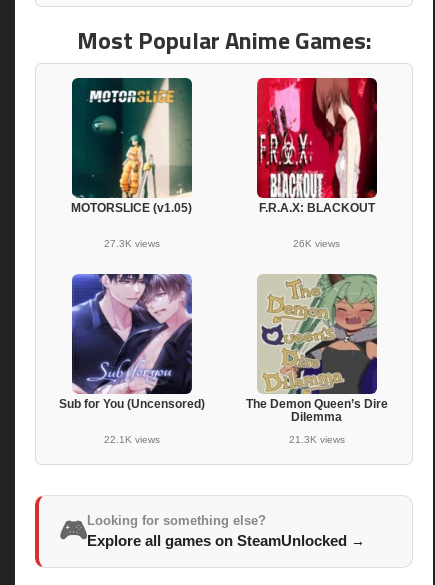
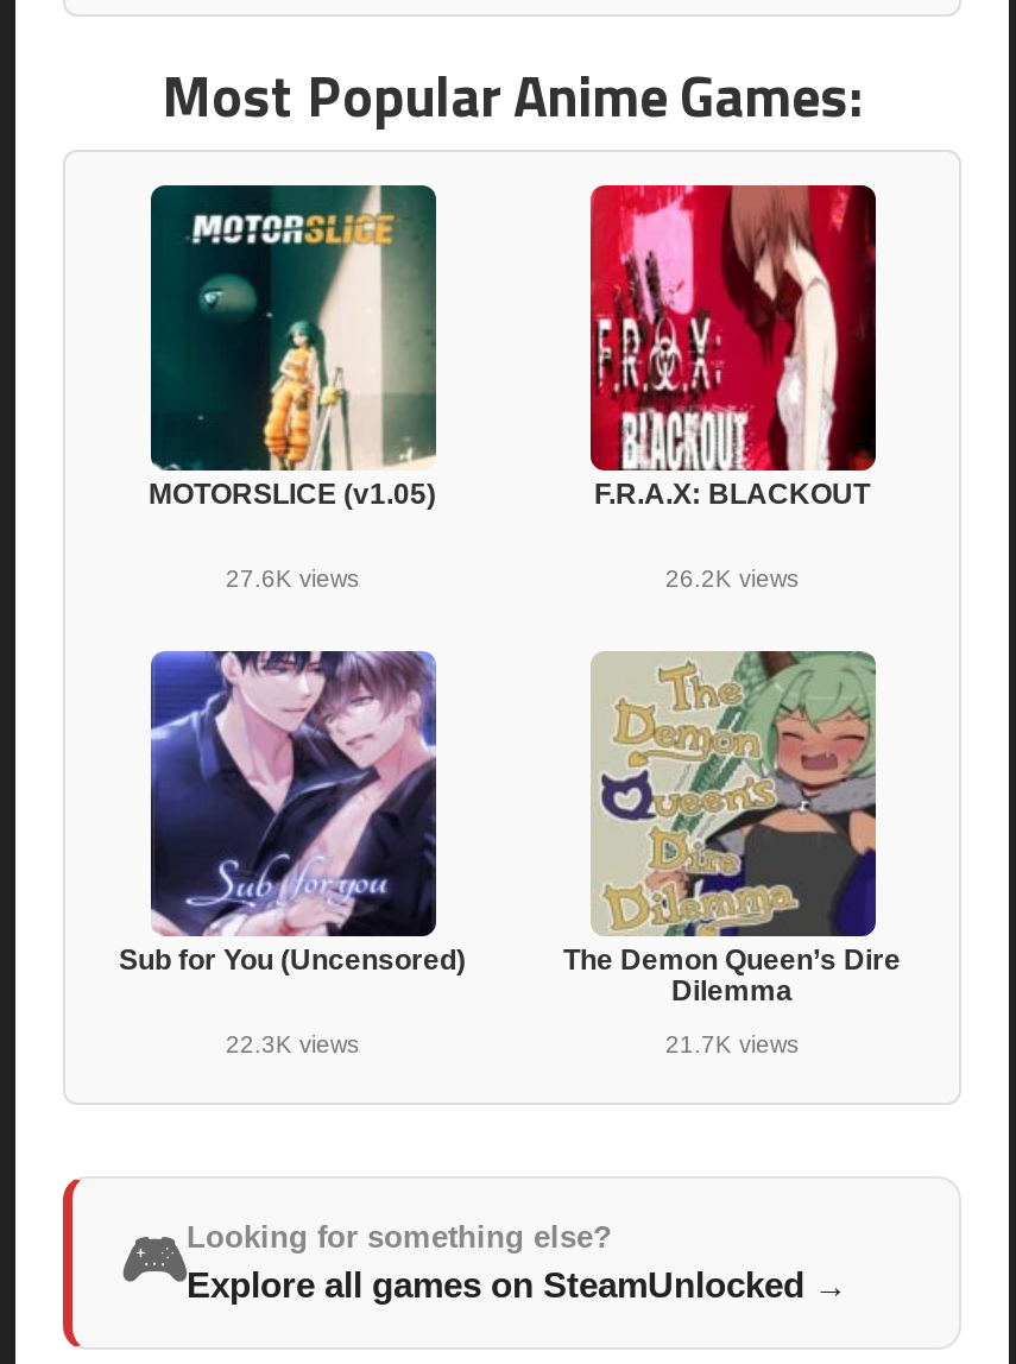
[103,238,159,249] 27.3K views -> [226,567,359,593] 27.6K views
[293,238,340,249] 26K views -> [665,567,799,593] 26.2K views
[103,434,159,445] 22.1K views -> [226,1032,359,1058] 22.3K views
[288,434,344,445] 21.3K views -> [665,1032,799,1058] 21.7K views

